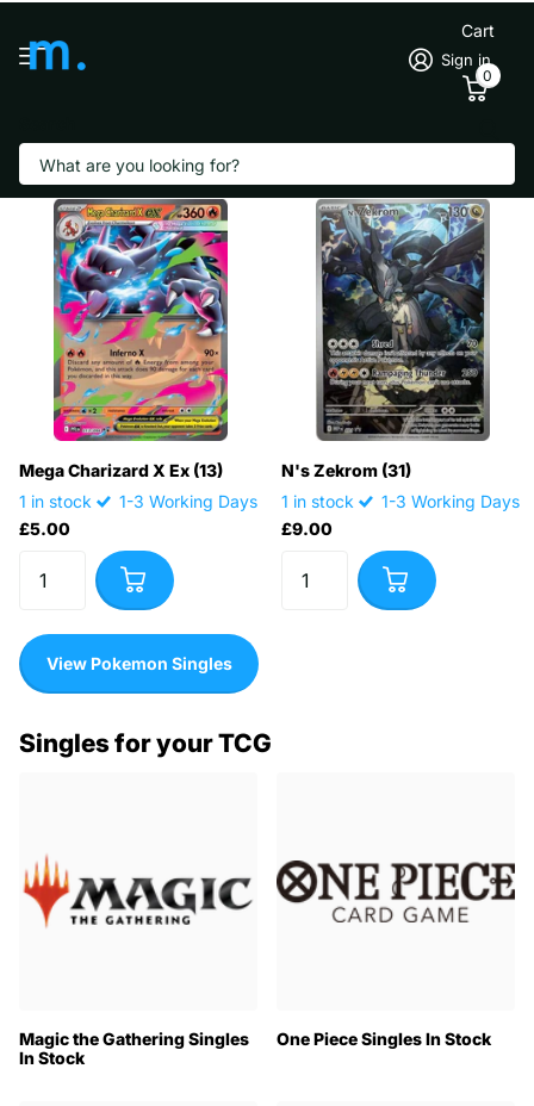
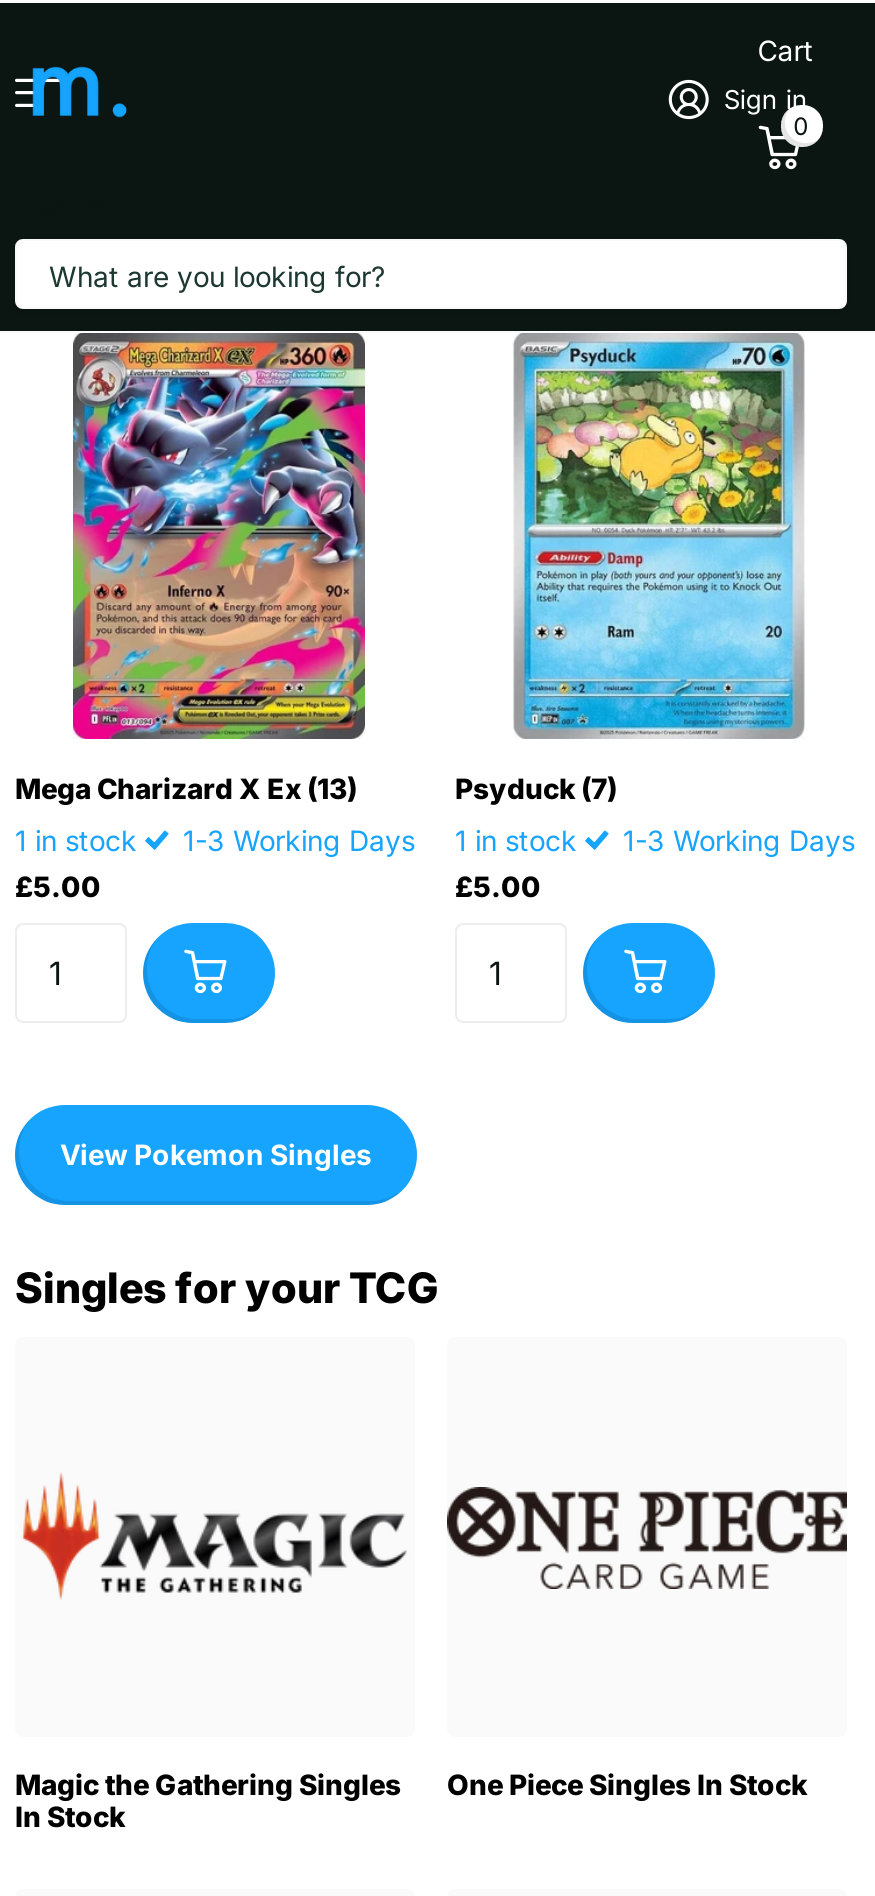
[281,201,489,480] [image] | N's Zekrom (31) -> [455,339,801,805] [image] | Psyduck (7)
[281,518,333,539] £9.00 -> [455,869,541,903] £5.00

